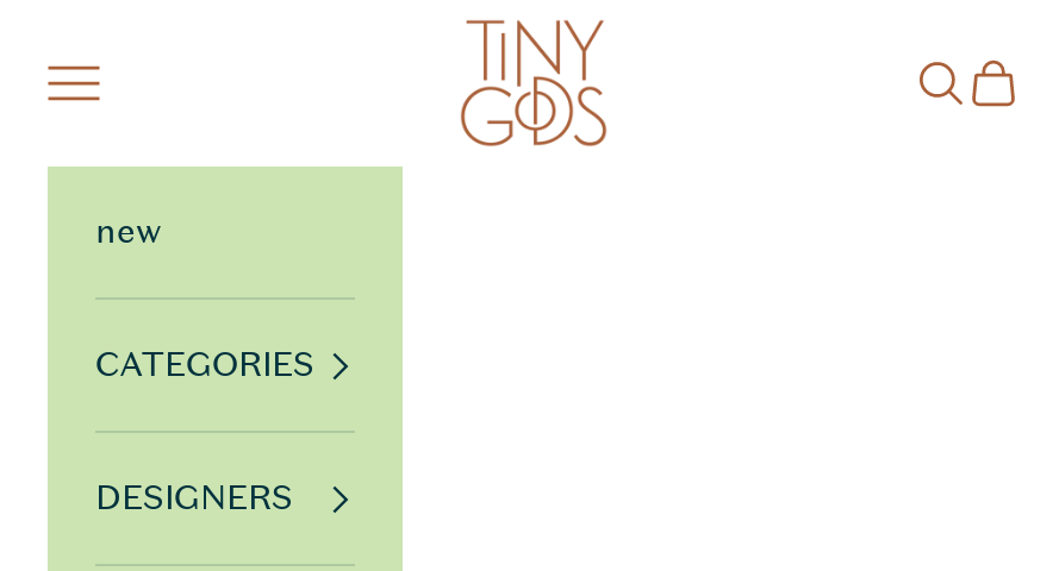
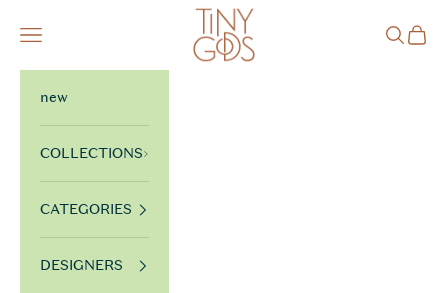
none -> [40,143,143,163] COLLECTIONS

